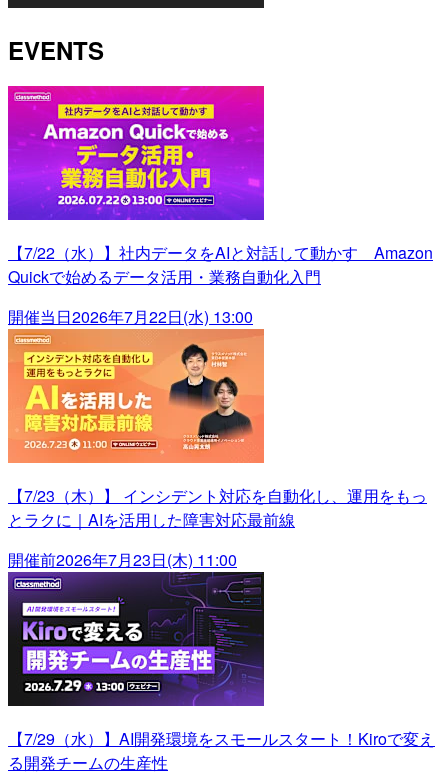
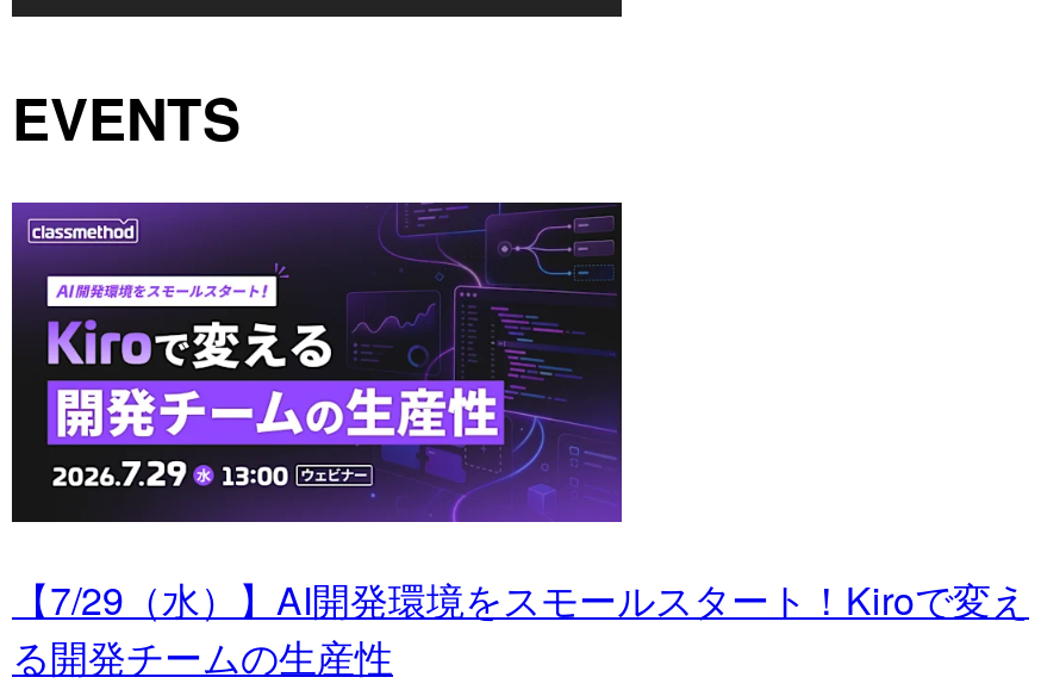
[7,85,433,328] [image] | 【7/22（水）】社内データをAIと対話して動かす Amazon | Quickで始めるデータ活用・業務自動化入門 | 開催当日2026年7月22日(水) 13:00 -> none
[7,336,427,571] [image] | 【7/23（木）】 インシデント対応を自動化し、運用をもっ | とラクに｜AIを活用した障害対応最前線 | 開催前2026年7月23日(木) 11:00 -> none

